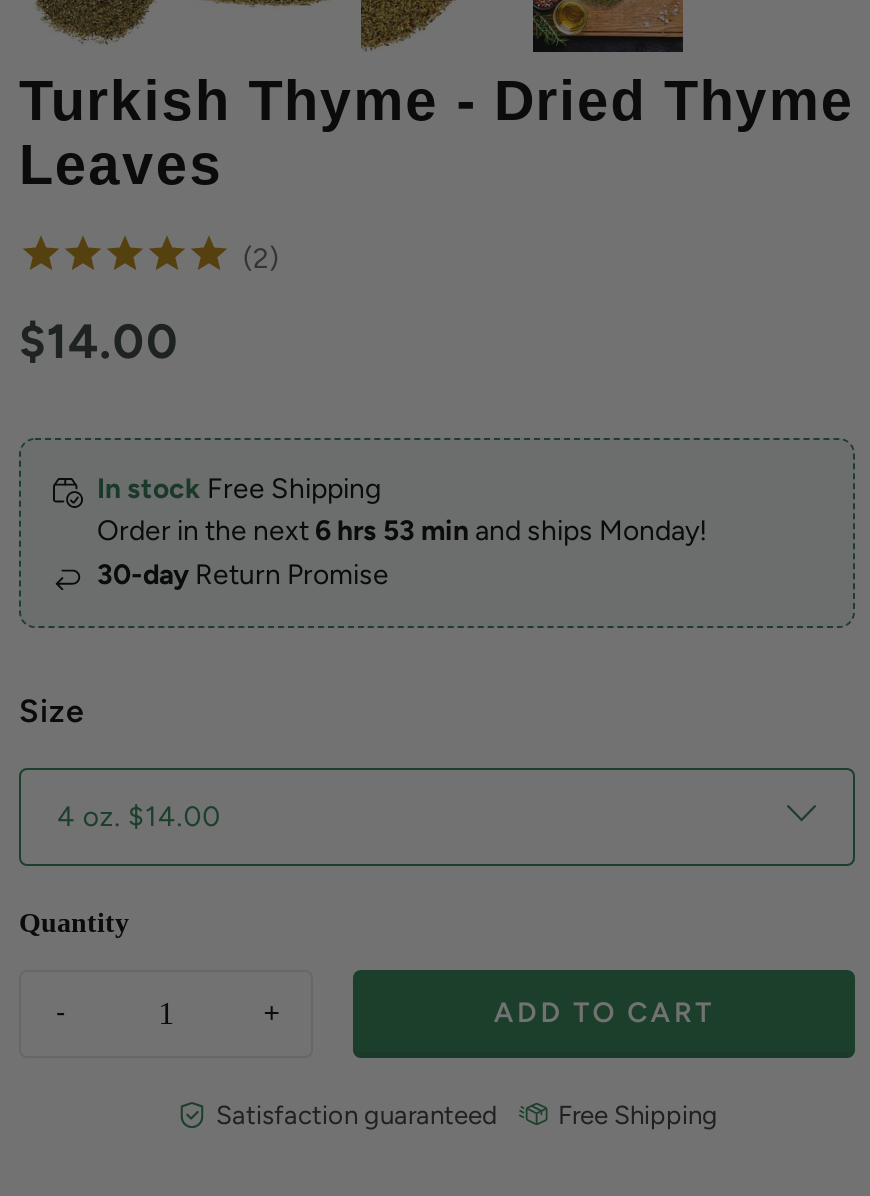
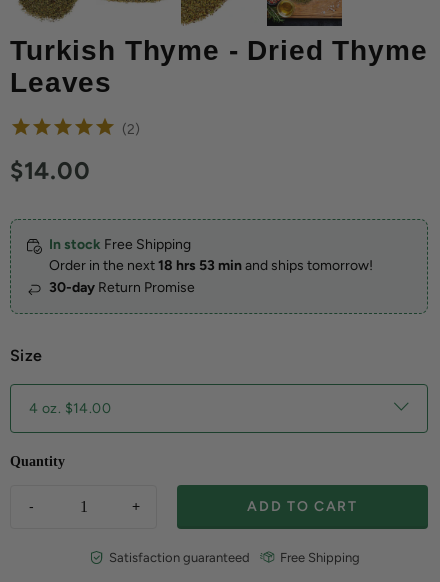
[97,513,707,547] Order in the next 6 hrs 53 min and ships Monday! -> [49,257,373,274] Order in the next 18 hrs 53 min and ships tomorrow!

